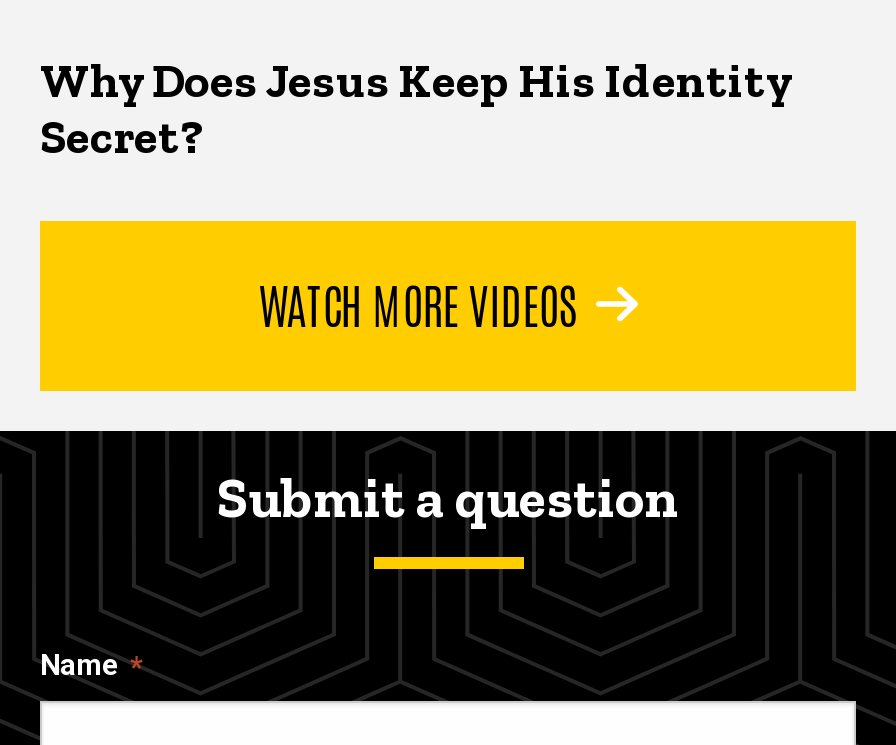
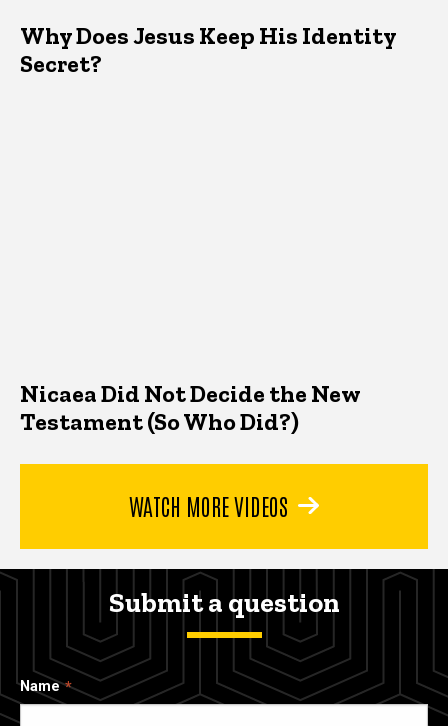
none -> [20,379,360,436] Nicaea Did Not Decide the New | Testament (So Who Did?)

